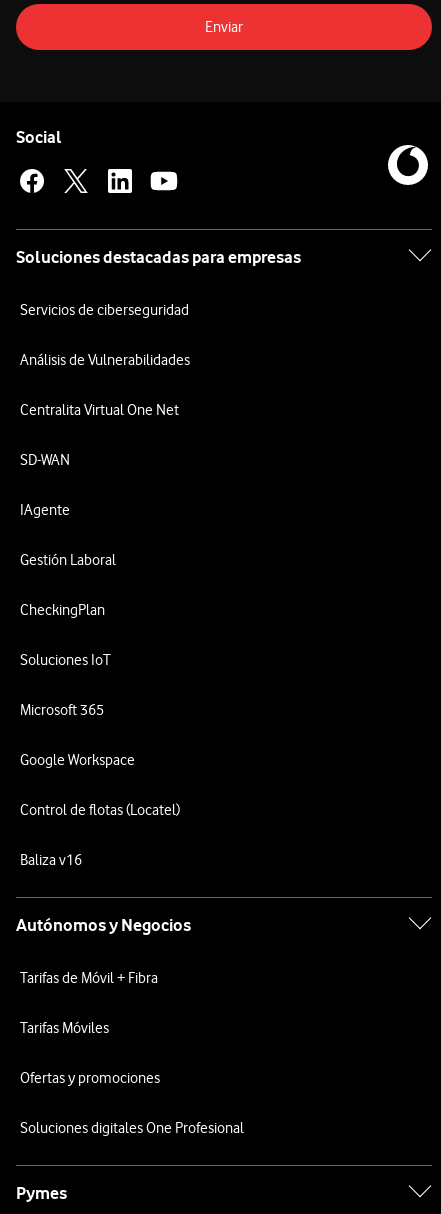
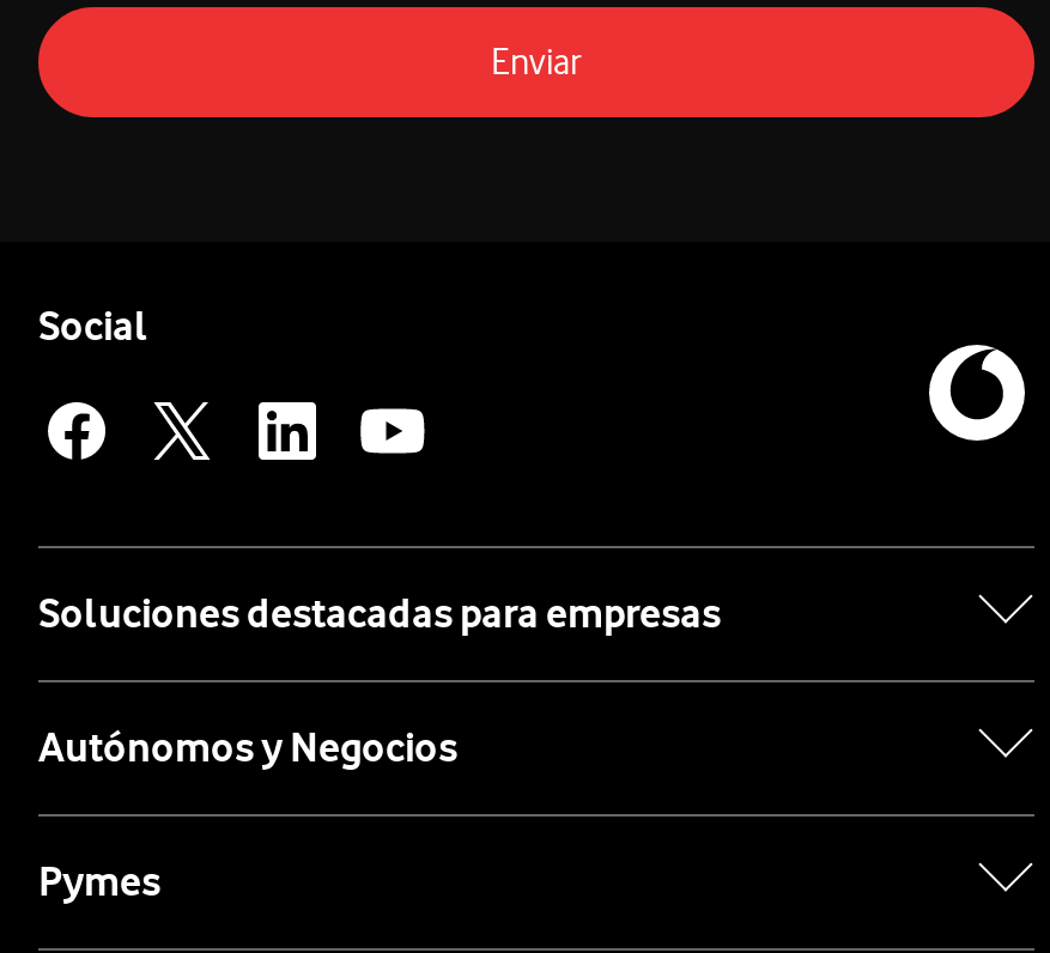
[20,301,190,869] Servicios de ciberseguridad | Análisis de Vulnerabilidades | Centralita Virtual One Net | SD-WAN | IAgente | Gestión Laboral | CheckingPlan | Soluciones IoT | Microsoft 365 | Google Workspace | Control de flotas (Locatel) | Baliza v16 -> none
[20,969,244,1137] Tarifas de Móvil + Fibra | Tarifas Móviles | Ofertas y promociones | Soluciones digitales One Profesional -> none

